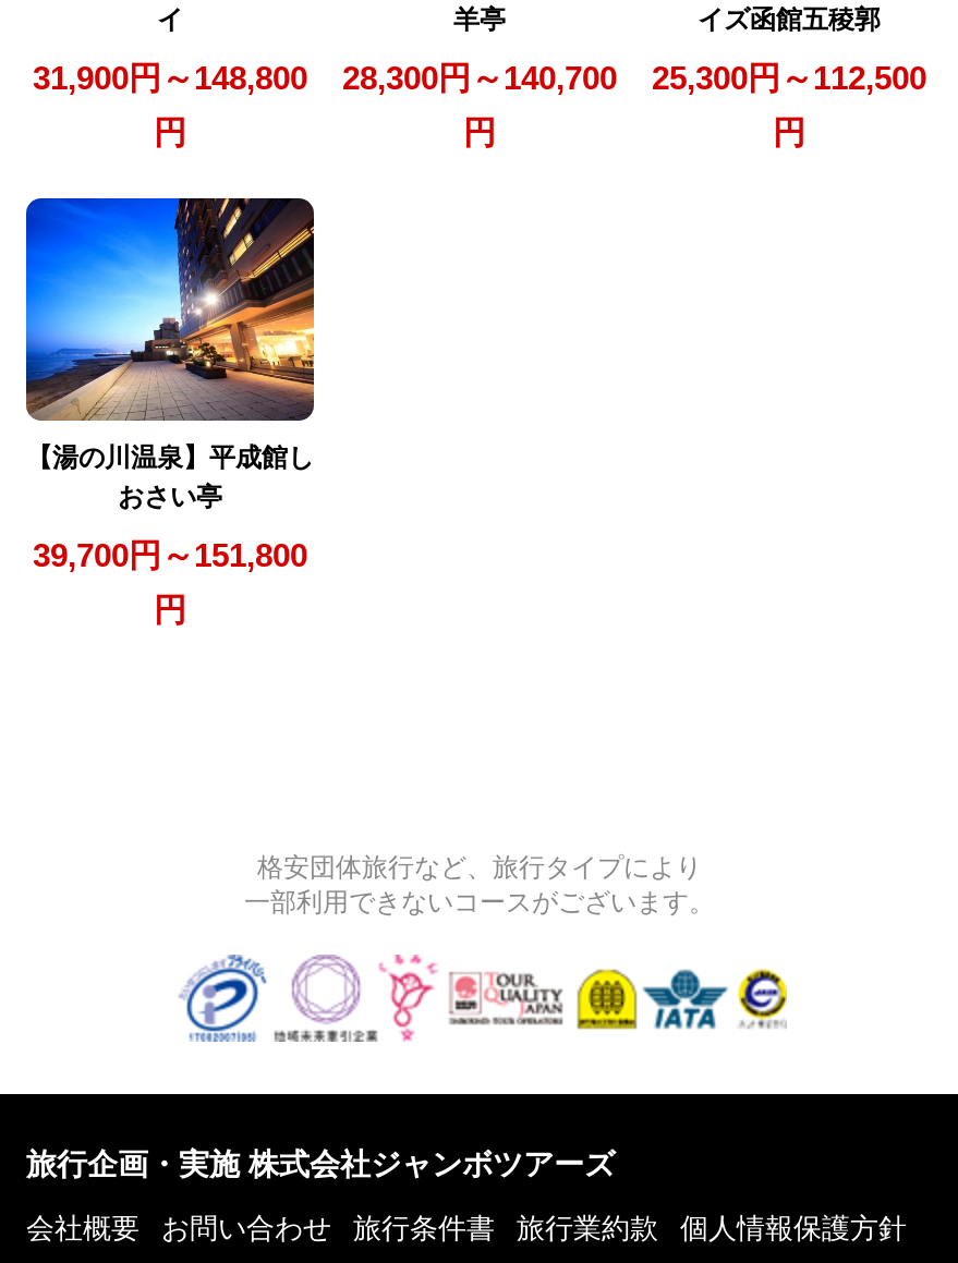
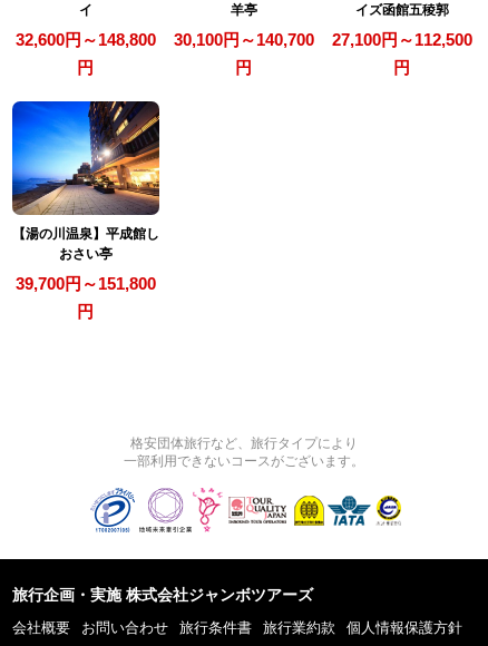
[33,59,307,97] 31,900円～148,800 -> [16,30,156,49] 32,600円～148,800
[342,59,617,97] 28,300円～140,700 -> [174,30,314,49] 30,100円～140,700
[652,59,926,97] 25,300円～112,500 -> [332,30,472,49] 27,100円～112,500

